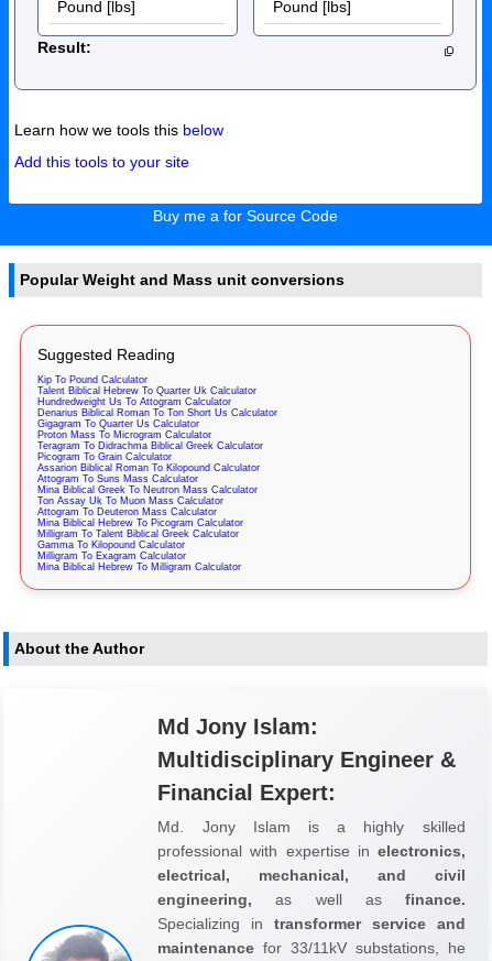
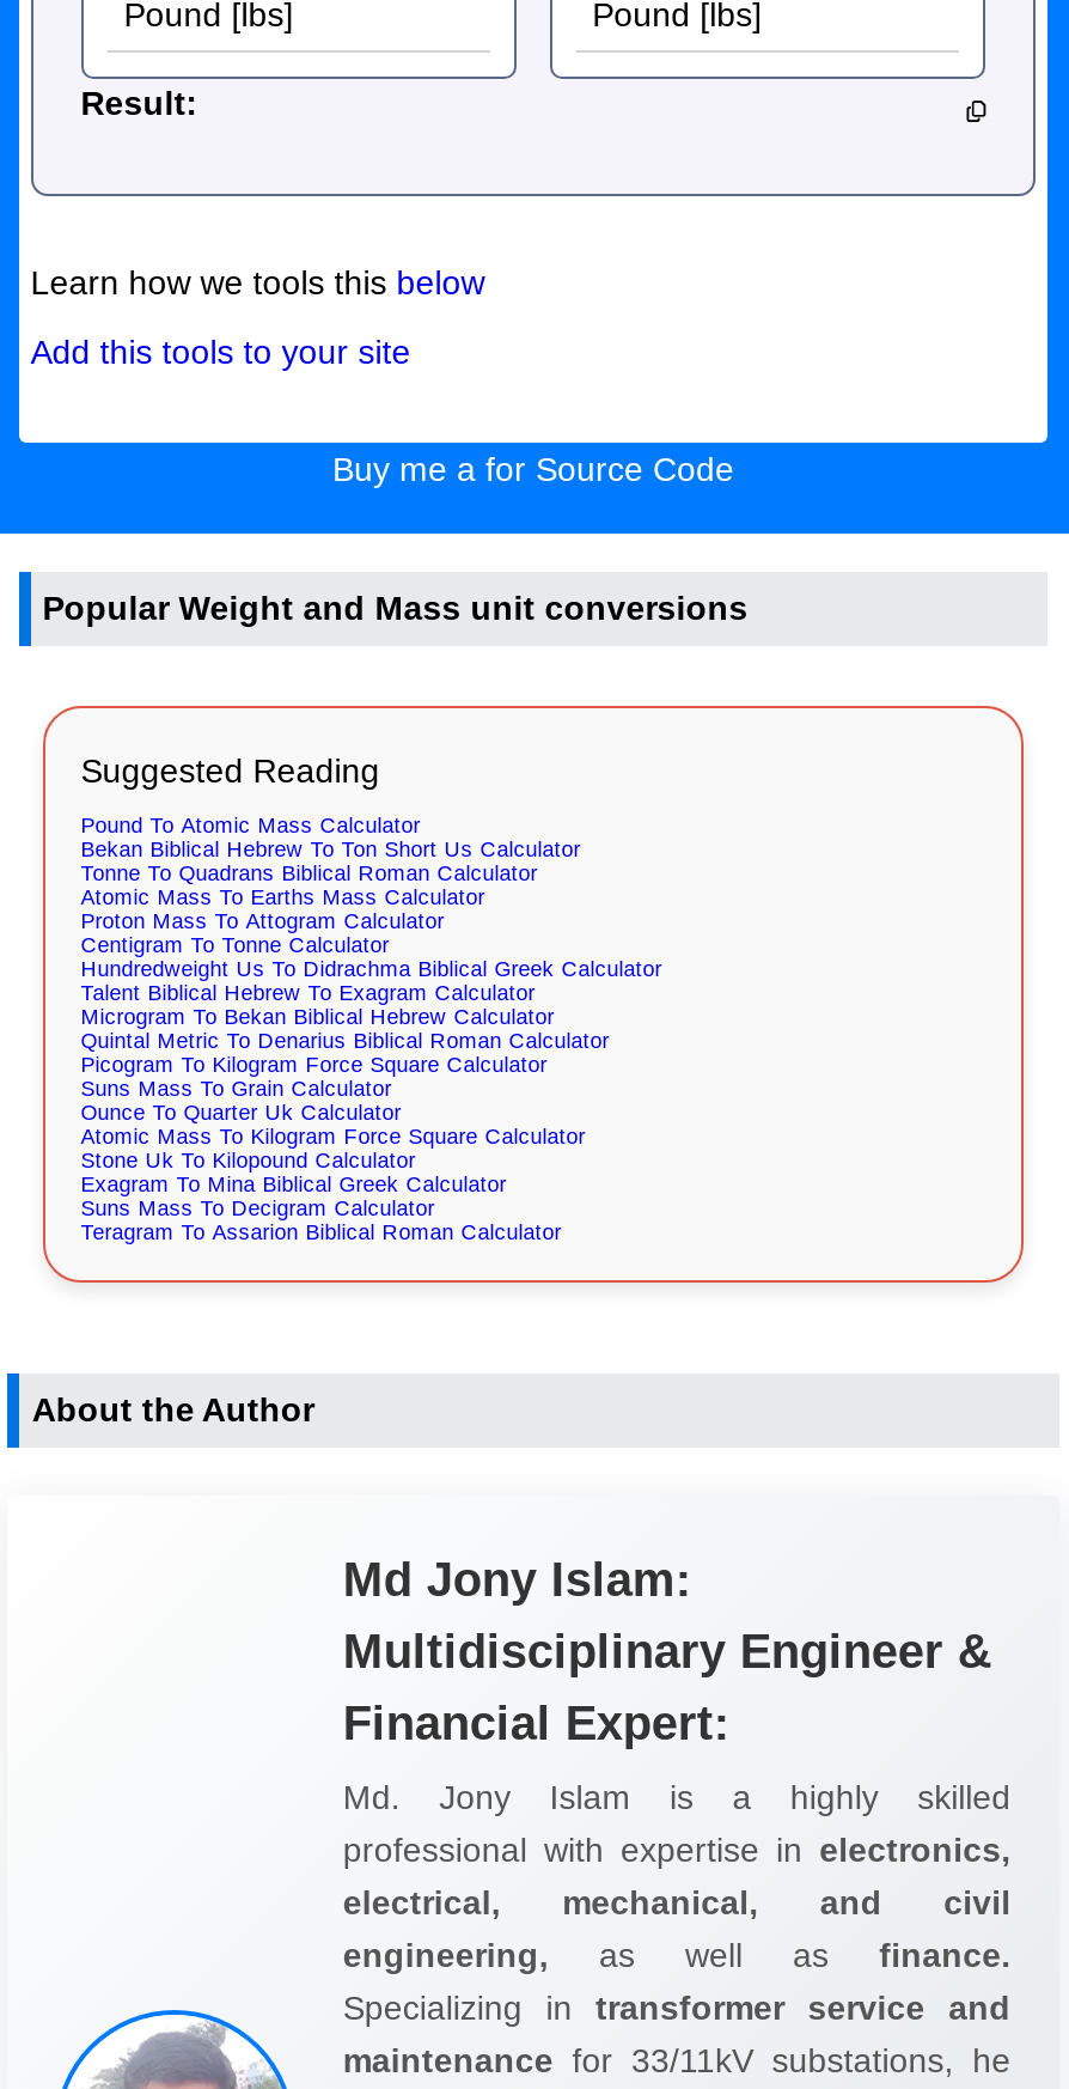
[37,374,277,572] Kip To Pound Calculator | Talent Biblical Hebrew To Quarter Uk Calculator | Hundredweight Us To Attogram Calculator | Denarius Biblical Roman To Ton Short Us Calculator | Gigagram To Quarter Us Calculator | Proton Mass To Microgram Calculator | Teragram To Didrachma Biblical Greek Calculator | Picogram To Grain Calculator | Assarion Biblical Roman To Kilopound Calculator | Attogram To Suns Mass Calculator | Mina Biblical Greek To Neutron Mass Calculator | Ton Assay Uk To Muon Mass Calculator | Attogram To Deuteron Mass Calculator | Mina Biblical Hebrew To Picogram Calculator | Milligram To Talent Biblical Greek Calculator | Gamma To Kilopound Calculator | Milligram To Exagram Calculator | Mina Biblical Hebrew To Milligram Calculator -> [81,813,662,1244] Pound To Atomic Mass Calculator | Bekan Biblical Hebrew To Ton Short Us Calculator | Tonne To Quadrans Biblical Roman Calculator | Atomic Mass To Earths Mass Calculator | Proton Mass To Attogram Calculator | Centigram To Tonne Calculator | Hundredweight Us To Didrachma Biblical Greek Calculator | Talent Biblical Hebrew To Exagram Calculator | Microgram To Bekan Biblical Hebrew Calculator | Quintal Metric To Denarius Biblical Roman Calculator | Picogram To Kilogram Force Square Calculator | Suns Mass To Grain Calculator | Ounce To Quarter Uk Calculator | Atomic Mass To Kilogram Force Square Calculator | Stone Uk To Kilopound Calculator | Exagram To Mina Biblical Greek Calculator | Suns Mass To Decigram Calculator | Teragram To Assarion Biblical Roman Calculator

